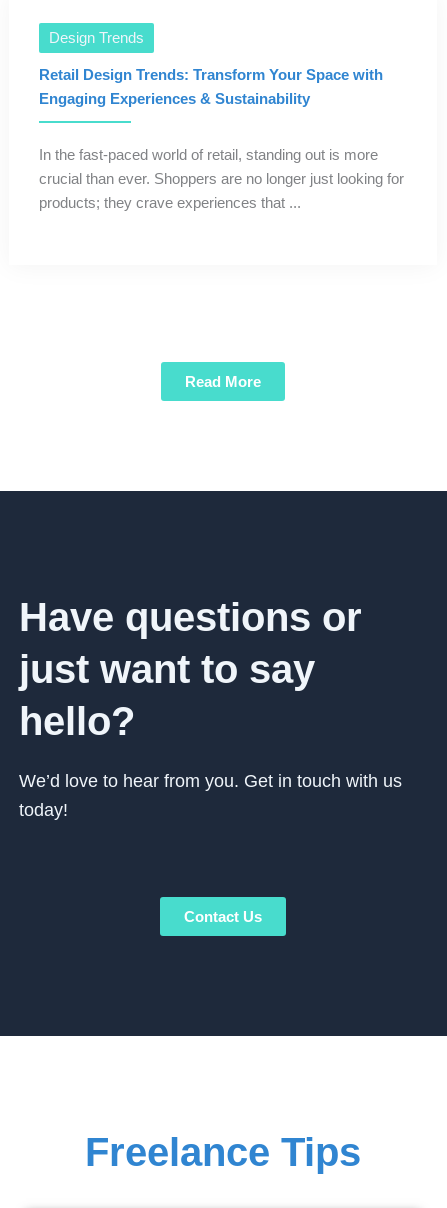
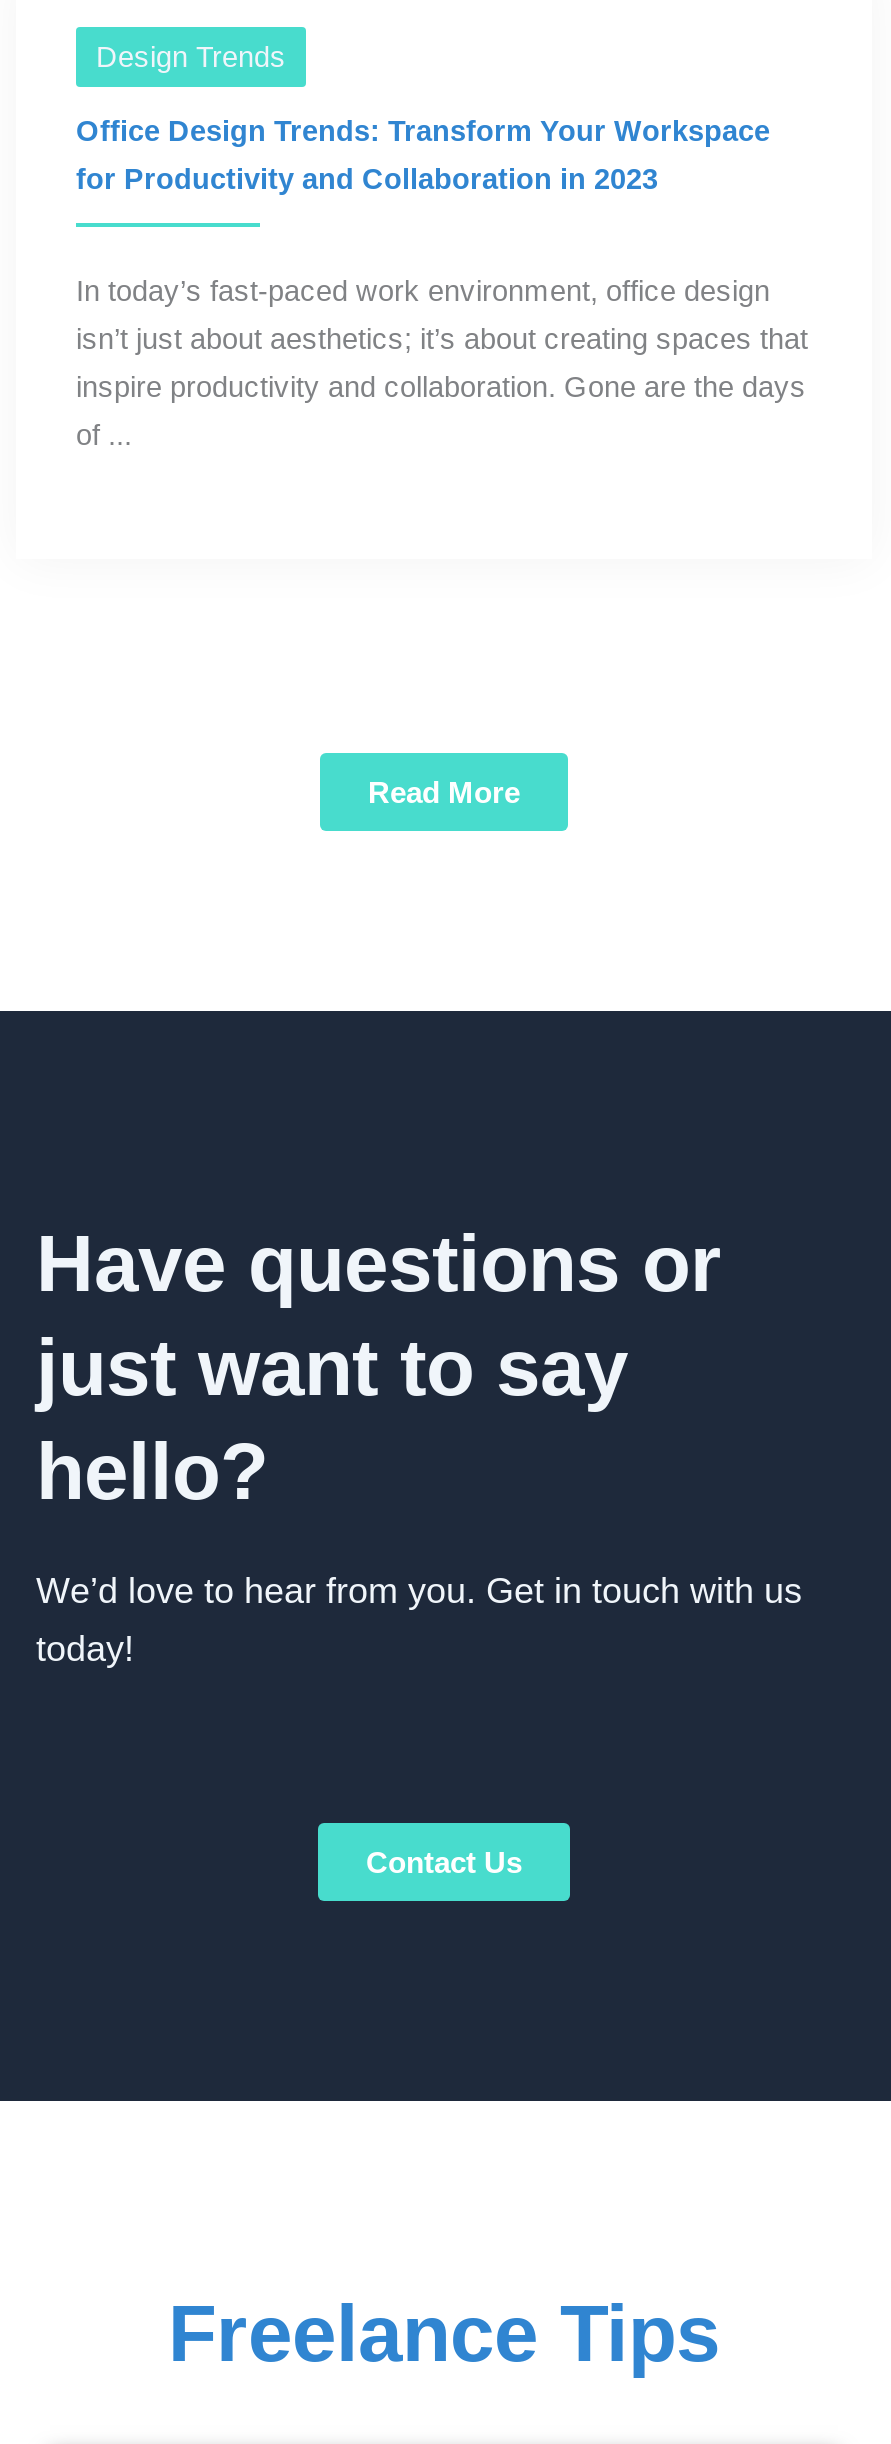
[39,67,404,211] Retail Design Trends: Transform Your Space with | Engaging Experiences & Sustainability | In the fast-paced world of retail, standing out is more | crucial than ever. Shoppers are no longer just looking for | products; they crave experiences that ... -> [76,115,808,451] Office Design Trends: Transform Your Workspace | for Productivity and Collaboration in 2023 | In today’s fast-paced work environment, office design | isn’t just about aesthetics; it’s about creating spaces that | inspire productivity and collaboration. Gone are the days | of ...

